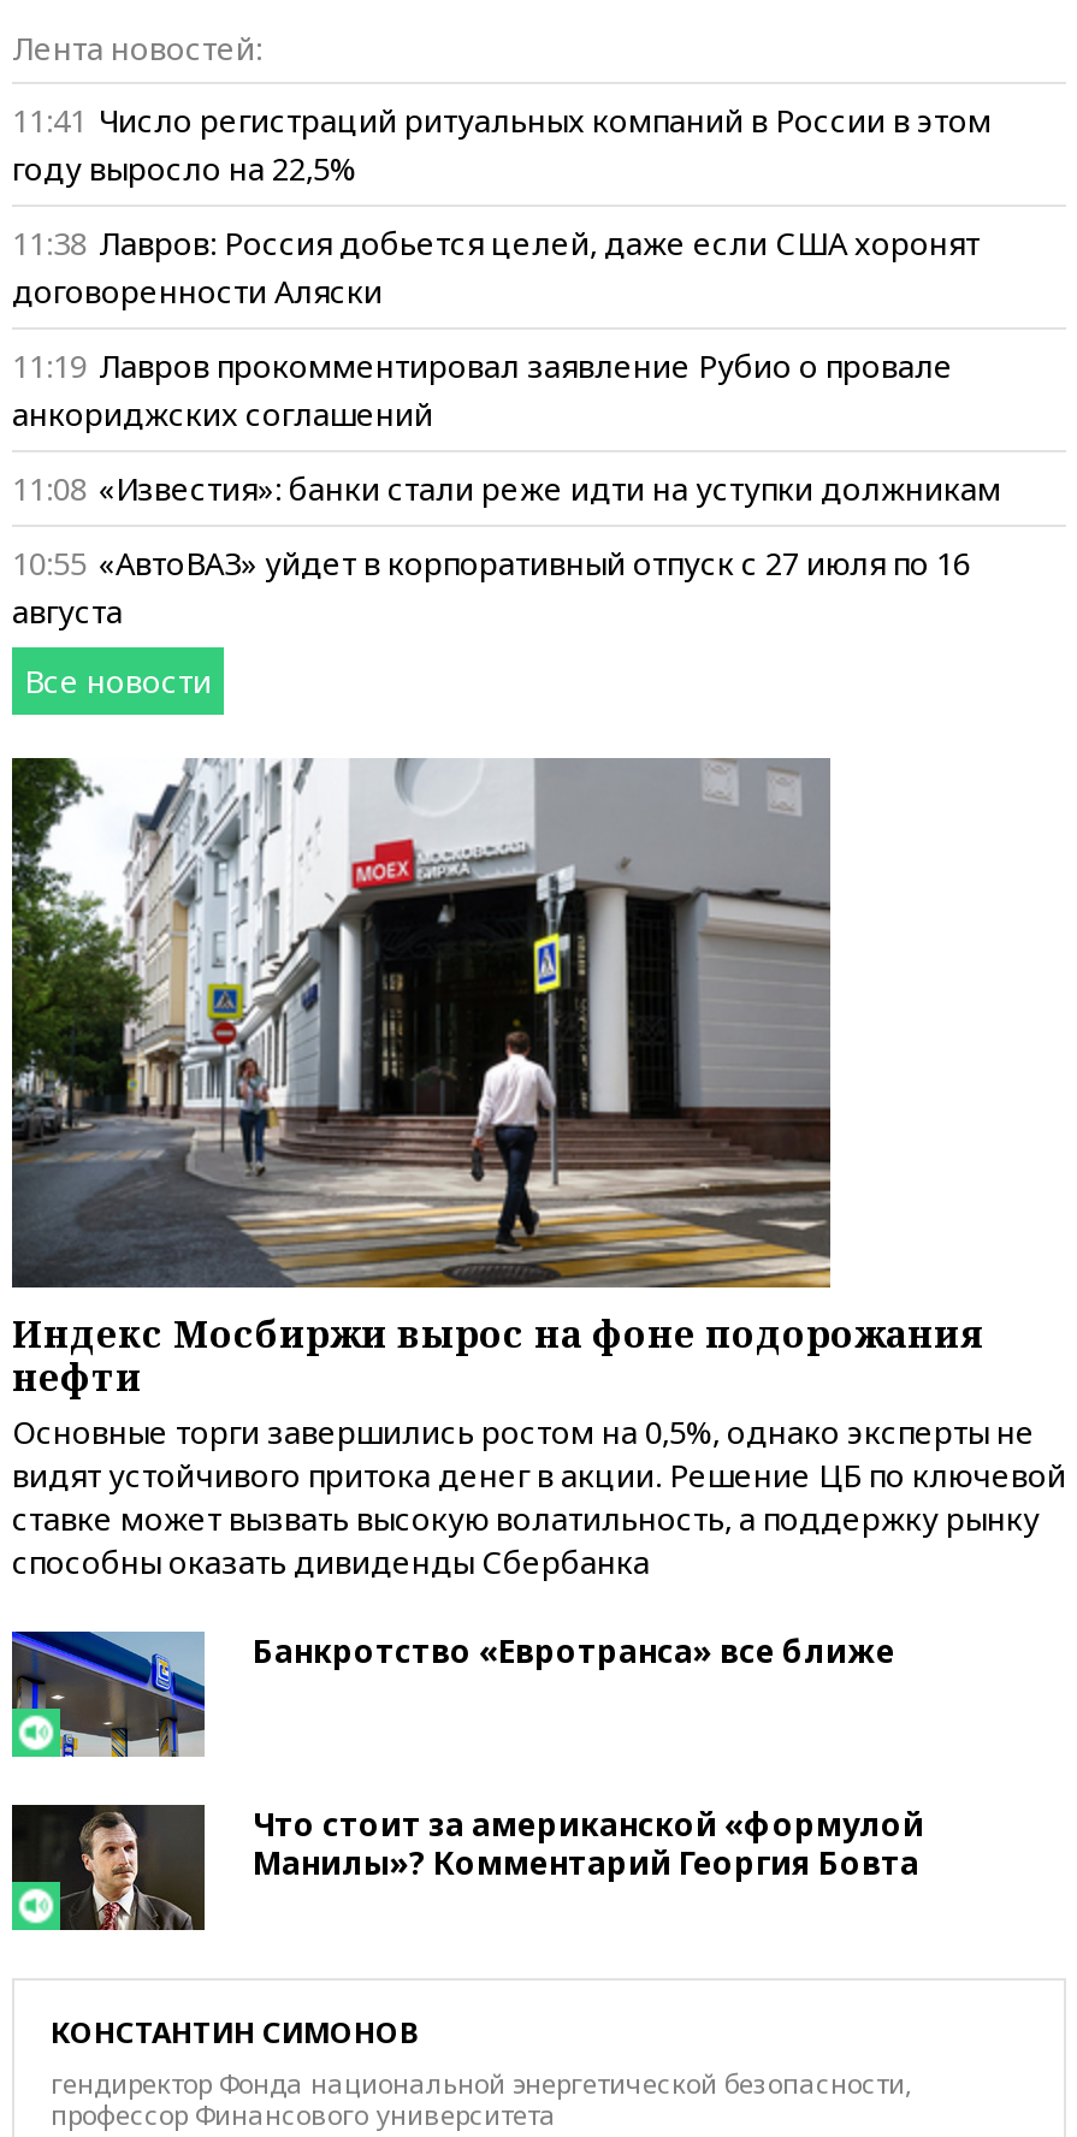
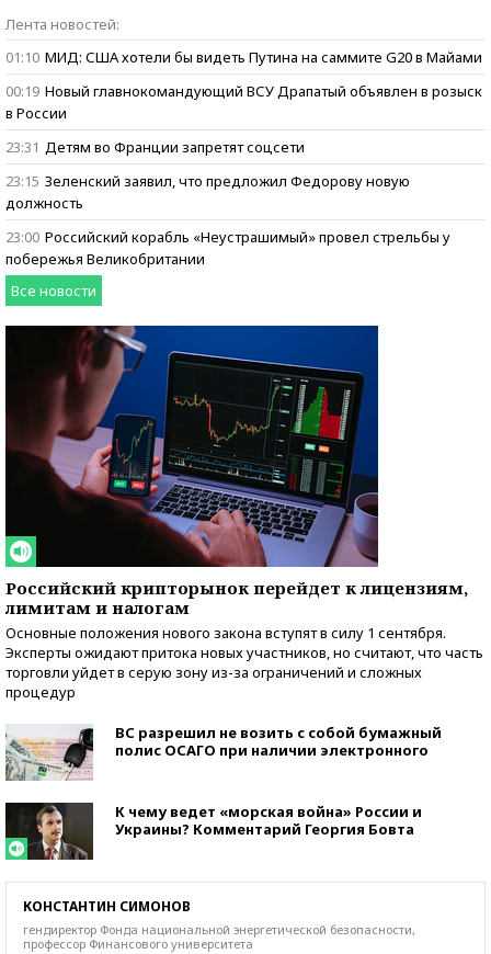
[12,98,992,189] 11:41 Число регистраций ритуальных компаний в России в этом | году выросло на 22,5% -> [5,47,482,66] 01:10 МИД: США хотели бы видеть Путина на саммите G20 в Майами
[12,220,980,312] 11:38 Лавров: Россия добьется целей, даже если США хоронят | договоренности Аляски -> [5,81,482,122] 00:19 Новый главнокомандующий ВСУ Драпатый объявлен в розыск | в России
[12,343,953,435] 11:19 Лавров прокомментировал заявление Рубио о провале | анкориджских соглашений -> [5,137,305,156] 23:31 Детям во Франции запретят соцсети
[12,466,1001,509] 11:08 «Известия»: банки стали реже идти на уступки должникам -> [5,171,410,212] 23:15 Зеленский заявил, что предложил Федорову новую | должность
[12,541,970,632] 10:55 «АвтоВАЗ» уйдет в корпоративный отпуск с 27 июля по 16 | августа -> [5,227,450,268] 23:00 Российский корабль «Неустрашимый» провел стрельбы у | побережья Великобритании
[10,756,1066,1583] [image] | Индекс Мосбиржи вырос на фоне подорожания | нефти | Основные торги завершились ростом на 0,5%, однако эксперты не | видят устойчивого притока денег в акции. Решение ЦБ по ключевой | ставке может вызвать высокую волатильность, а поддержку рынку | способны оказать дивиденды Сбербанка -> [4,325,483,701] [image] | Российский крипторынок перейдет к лицензиям, | лимитам и налогам | Основные положения нового закона вступят в силу 1 сентября. | Эксперты ожидают притока новых участников, но считают, что часть | торговли уйдет в серую зону из-за ограничений и сложных | процедур
[10,1628,895,1759] [image] | Банкротство «Евротранса» все ближе -> [4,722,442,781] [image] | ВС разрешил не возить с собой бумажный | полис ОСАГО при наличии электронного
[253,1802,924,1883] Что стоит за американской «формулой | Манилы»? Комментарий Георгия Бовта -> [115,801,422,838] К чему ведет «морская война» России и | Украины? Комментарий Георгия Бовта

